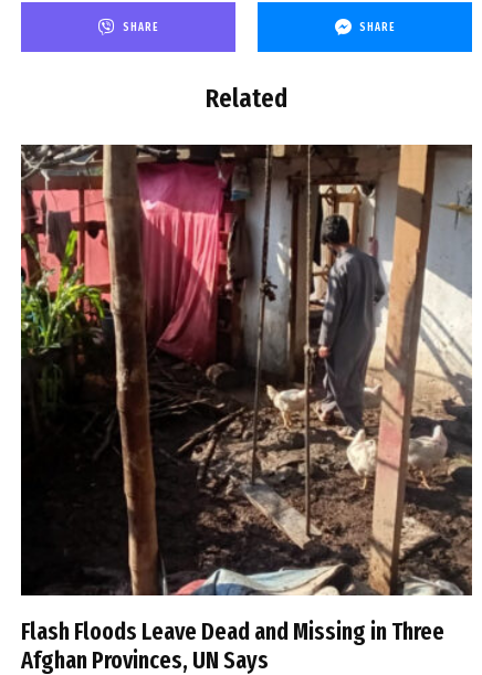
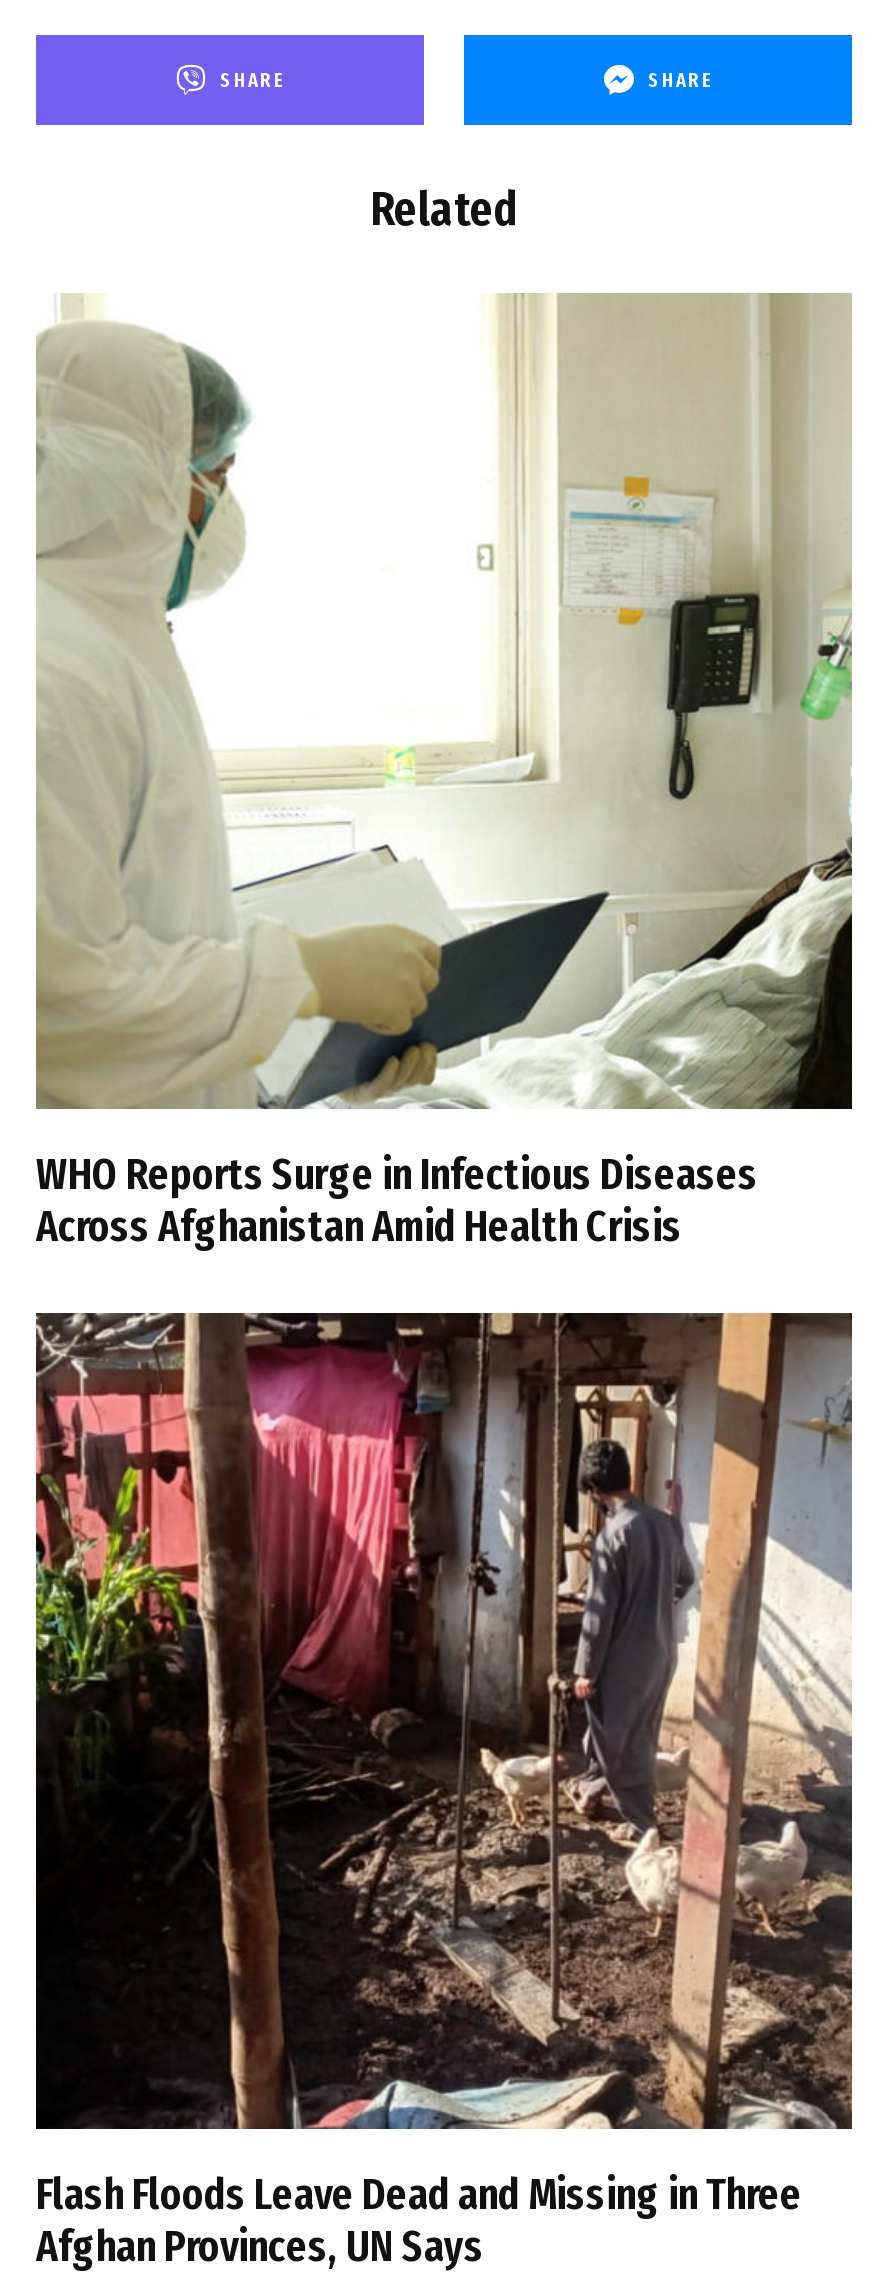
none -> [34,293,854,1253] [image] | WHO Reports Surge in Infectious Diseases | Across Afghanistan Amid Health Crisis

